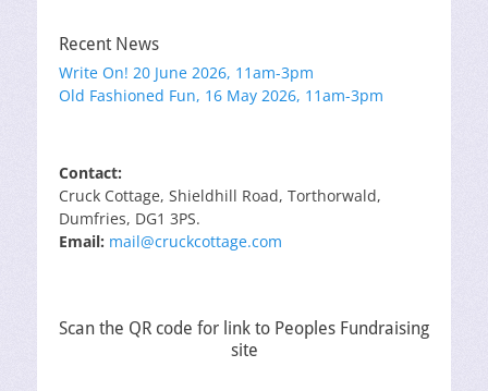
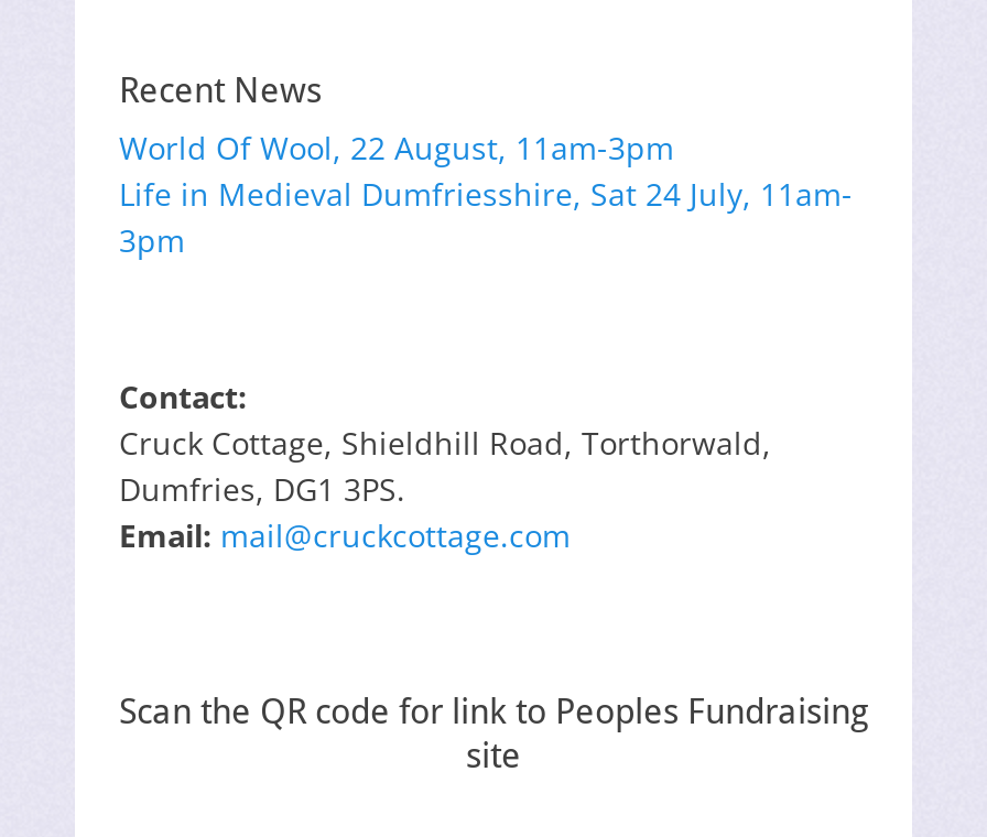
[59,62,383,106] Write On! 20 June 2026, 11am-3pm | Old Fashioned Fun, 16 May 2026, 11am-3pm -> [119,126,853,260] World Of Wool, 22 August, 11am-3pm | Life in Medieval Dumfriesshire, Sat 24 July, 11am- | 3pm

